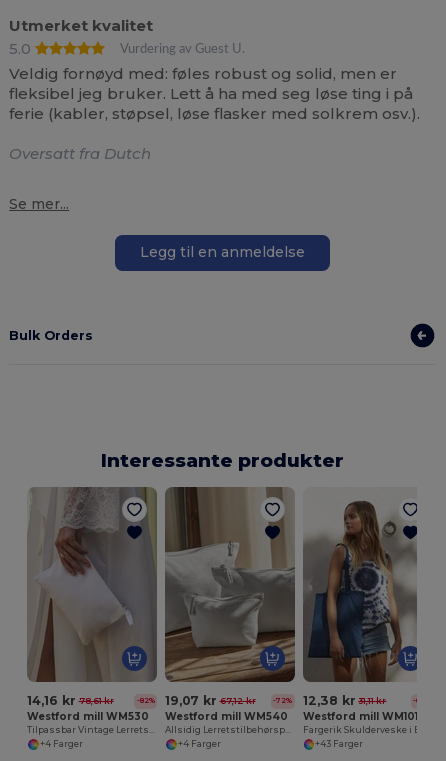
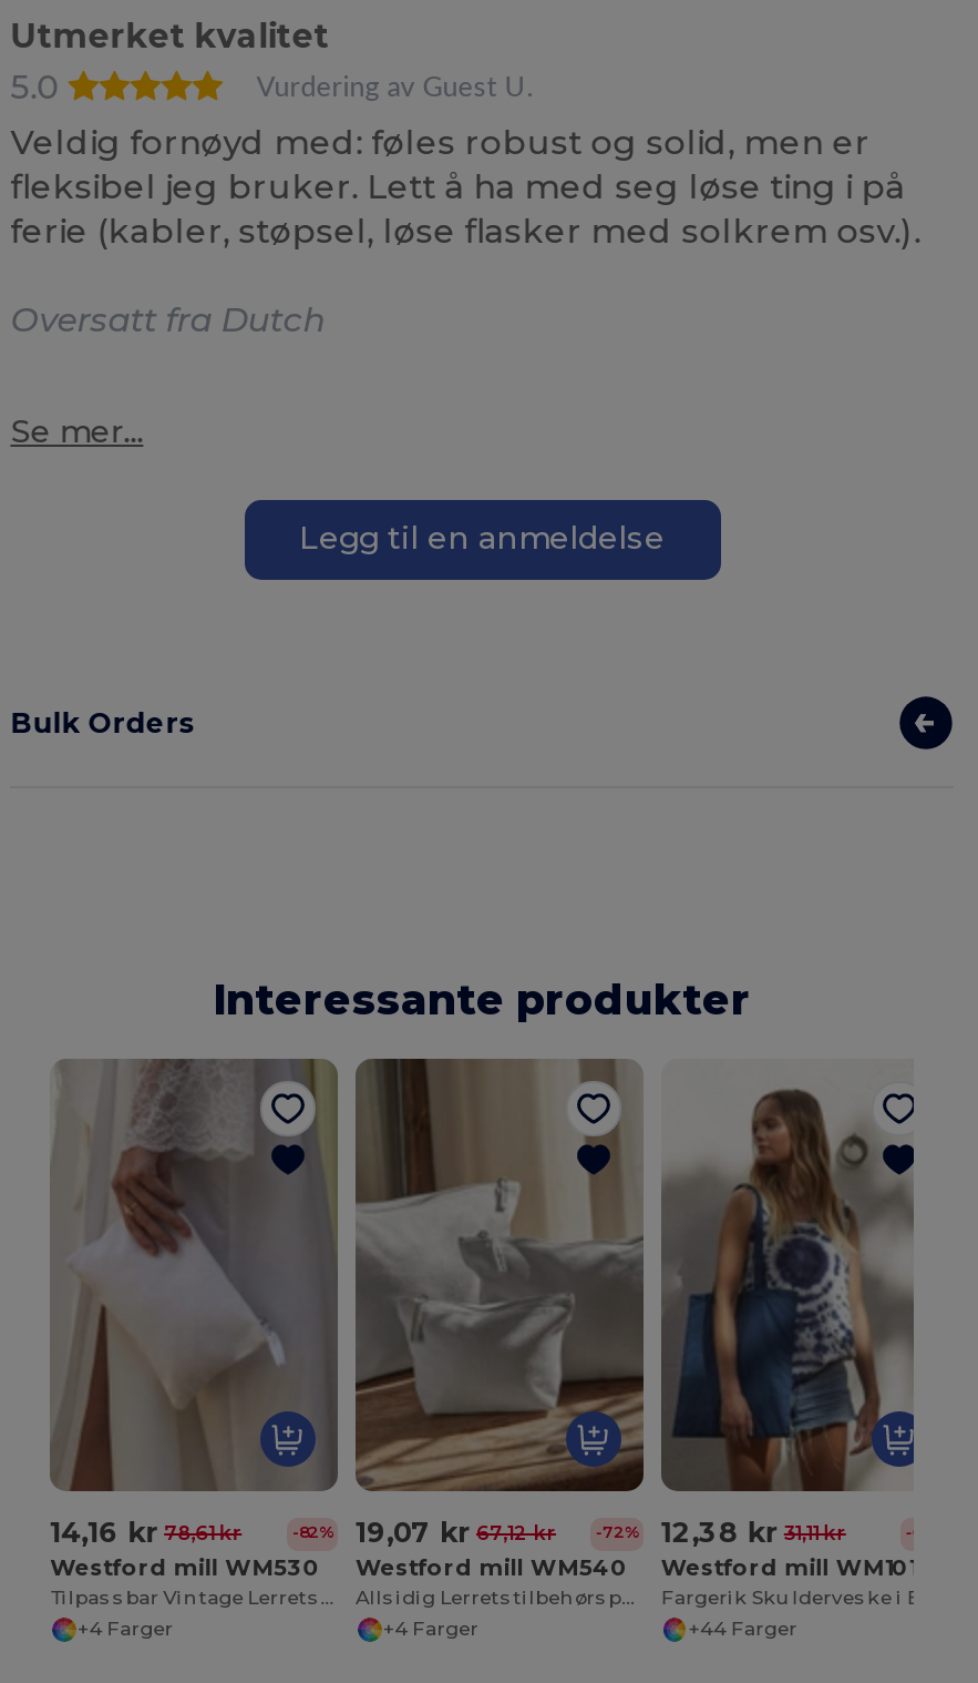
[315,739,363,749] +43 Farger -> [689,1618,797,1640] +44 Farger

